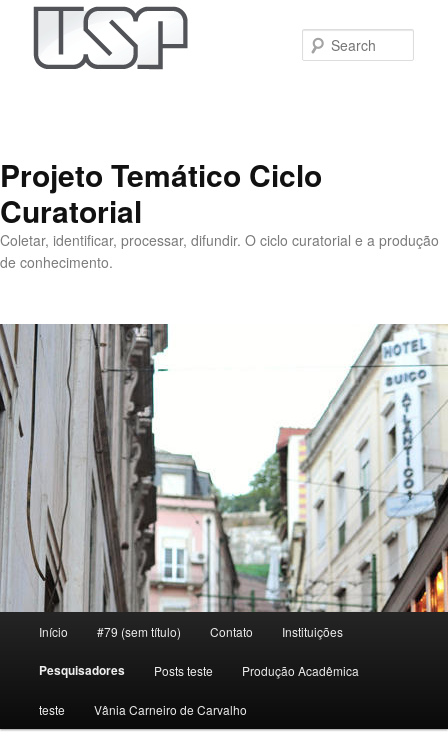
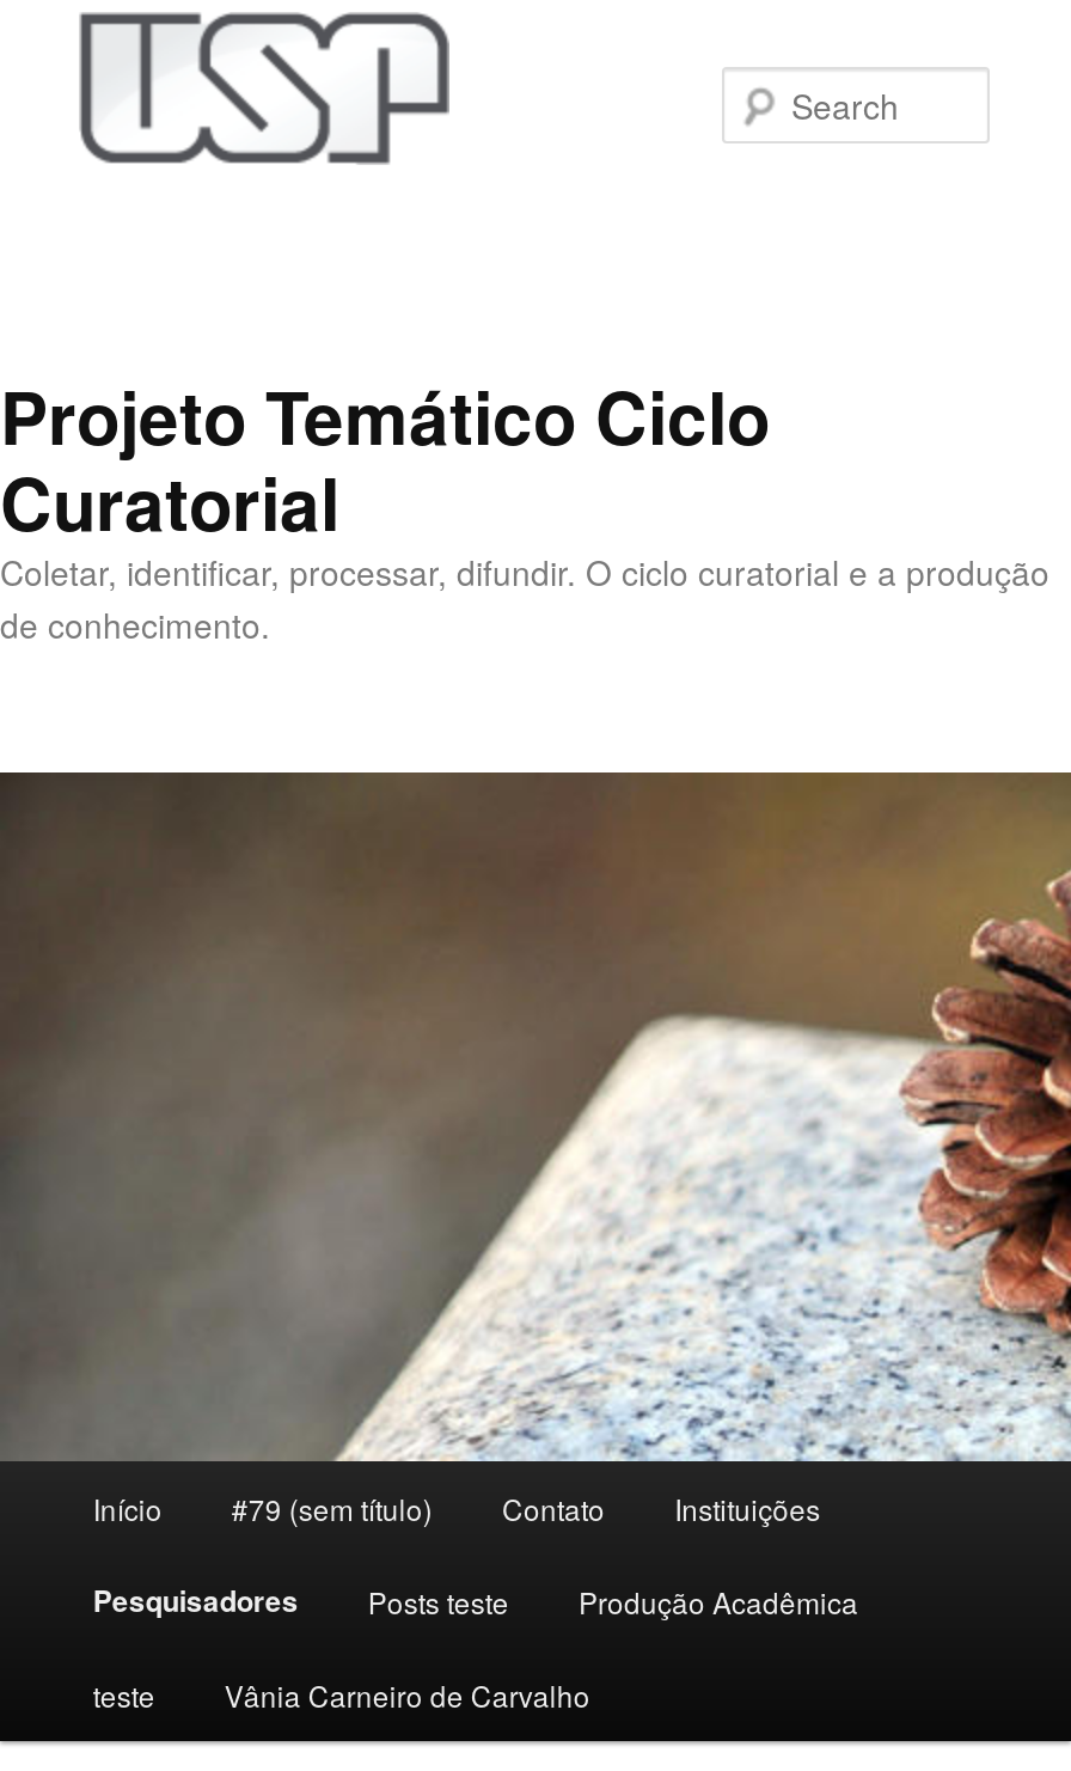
[3,324,445,613] [image] -> [7,770,1064,1464] [image]

